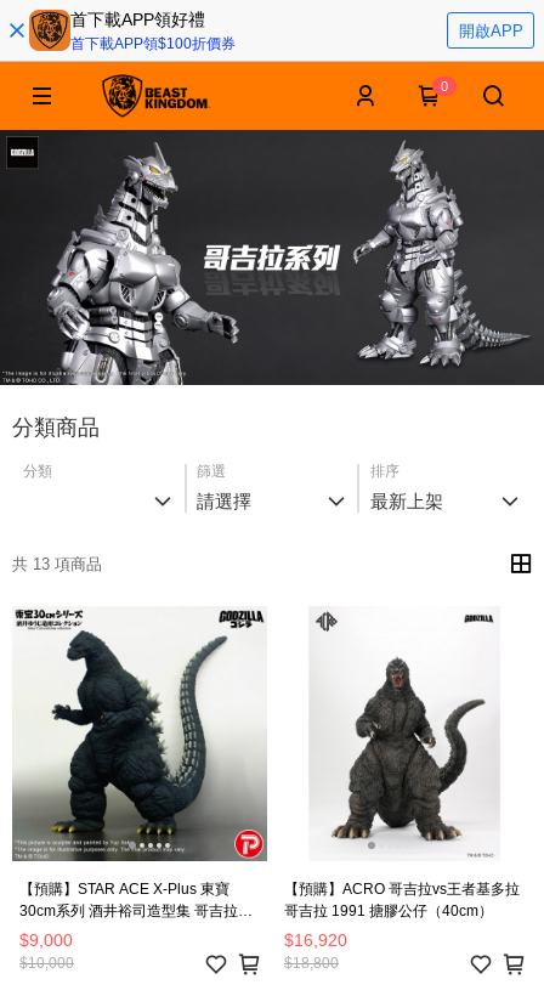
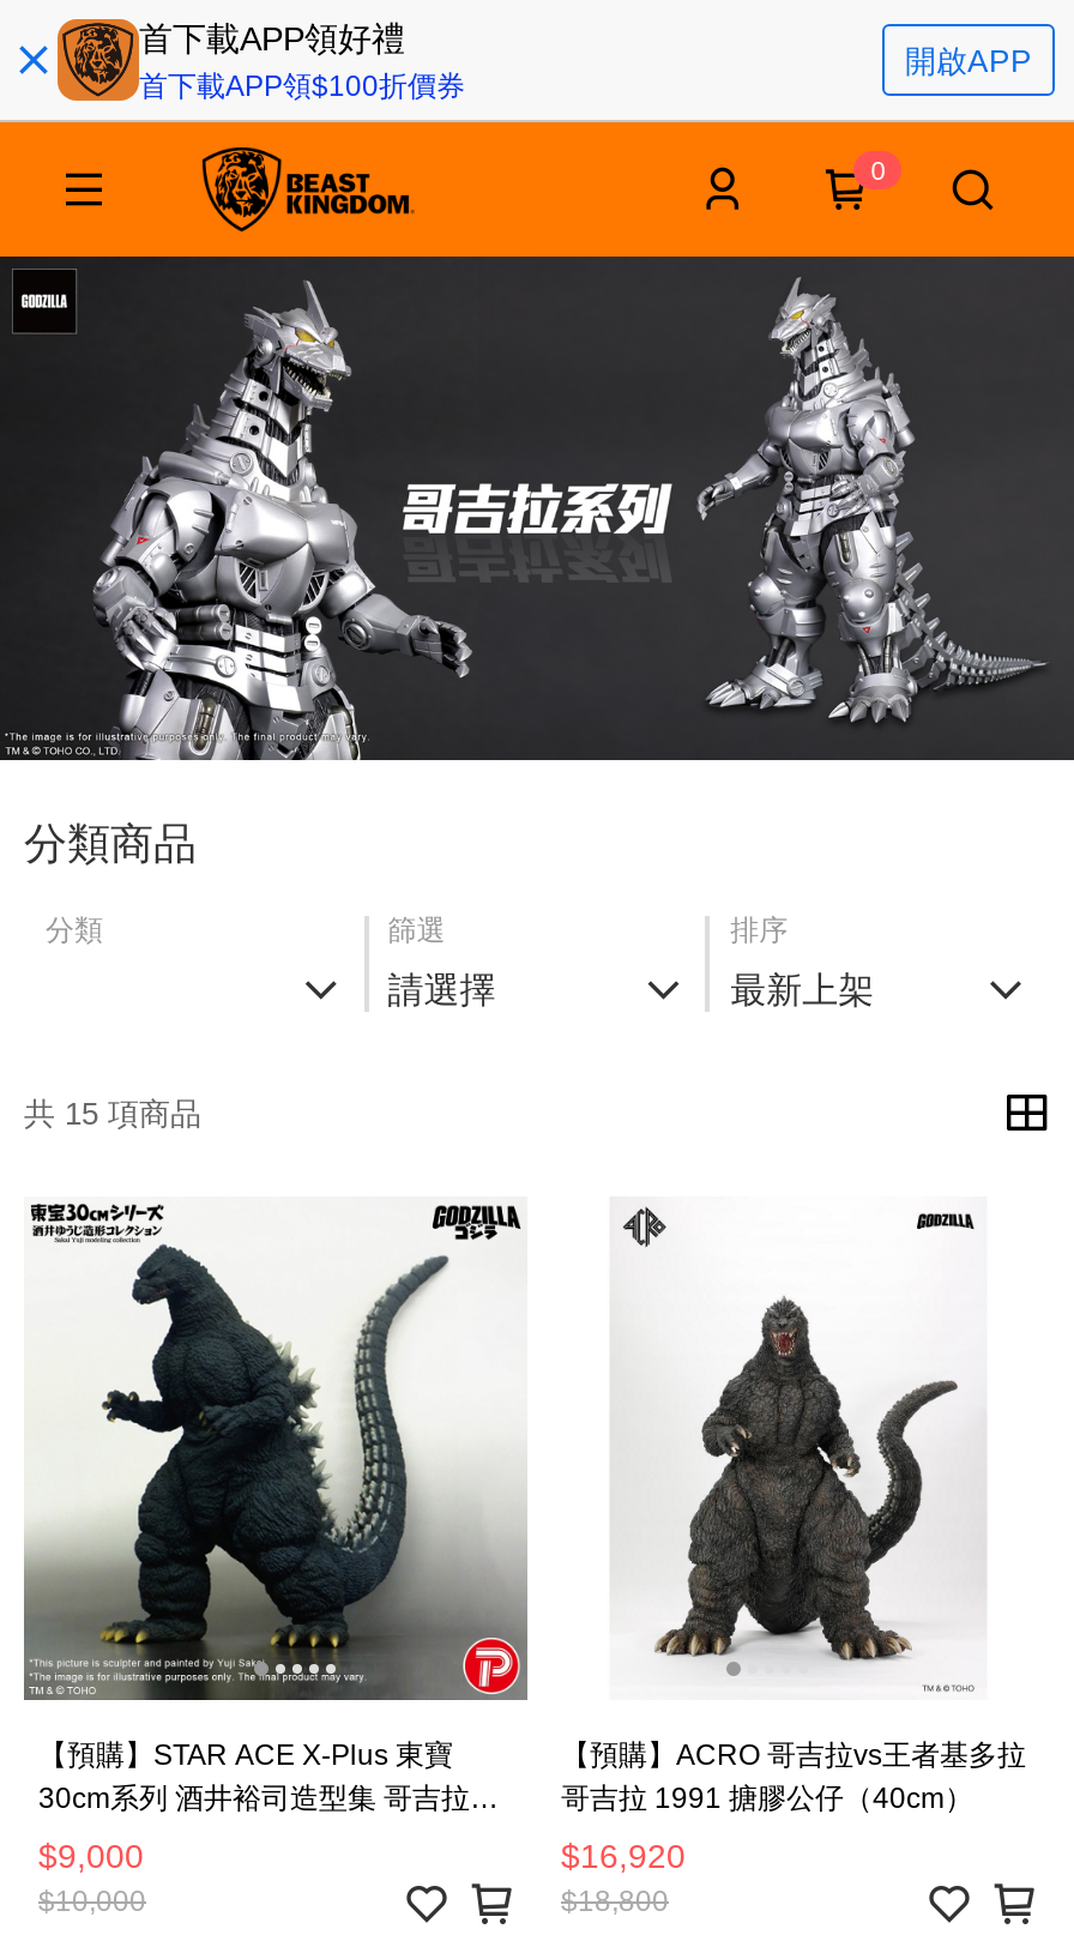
[12,554,102,573] 共 13 項商品 -> [24,1095,201,1131] 共 15 項商品

